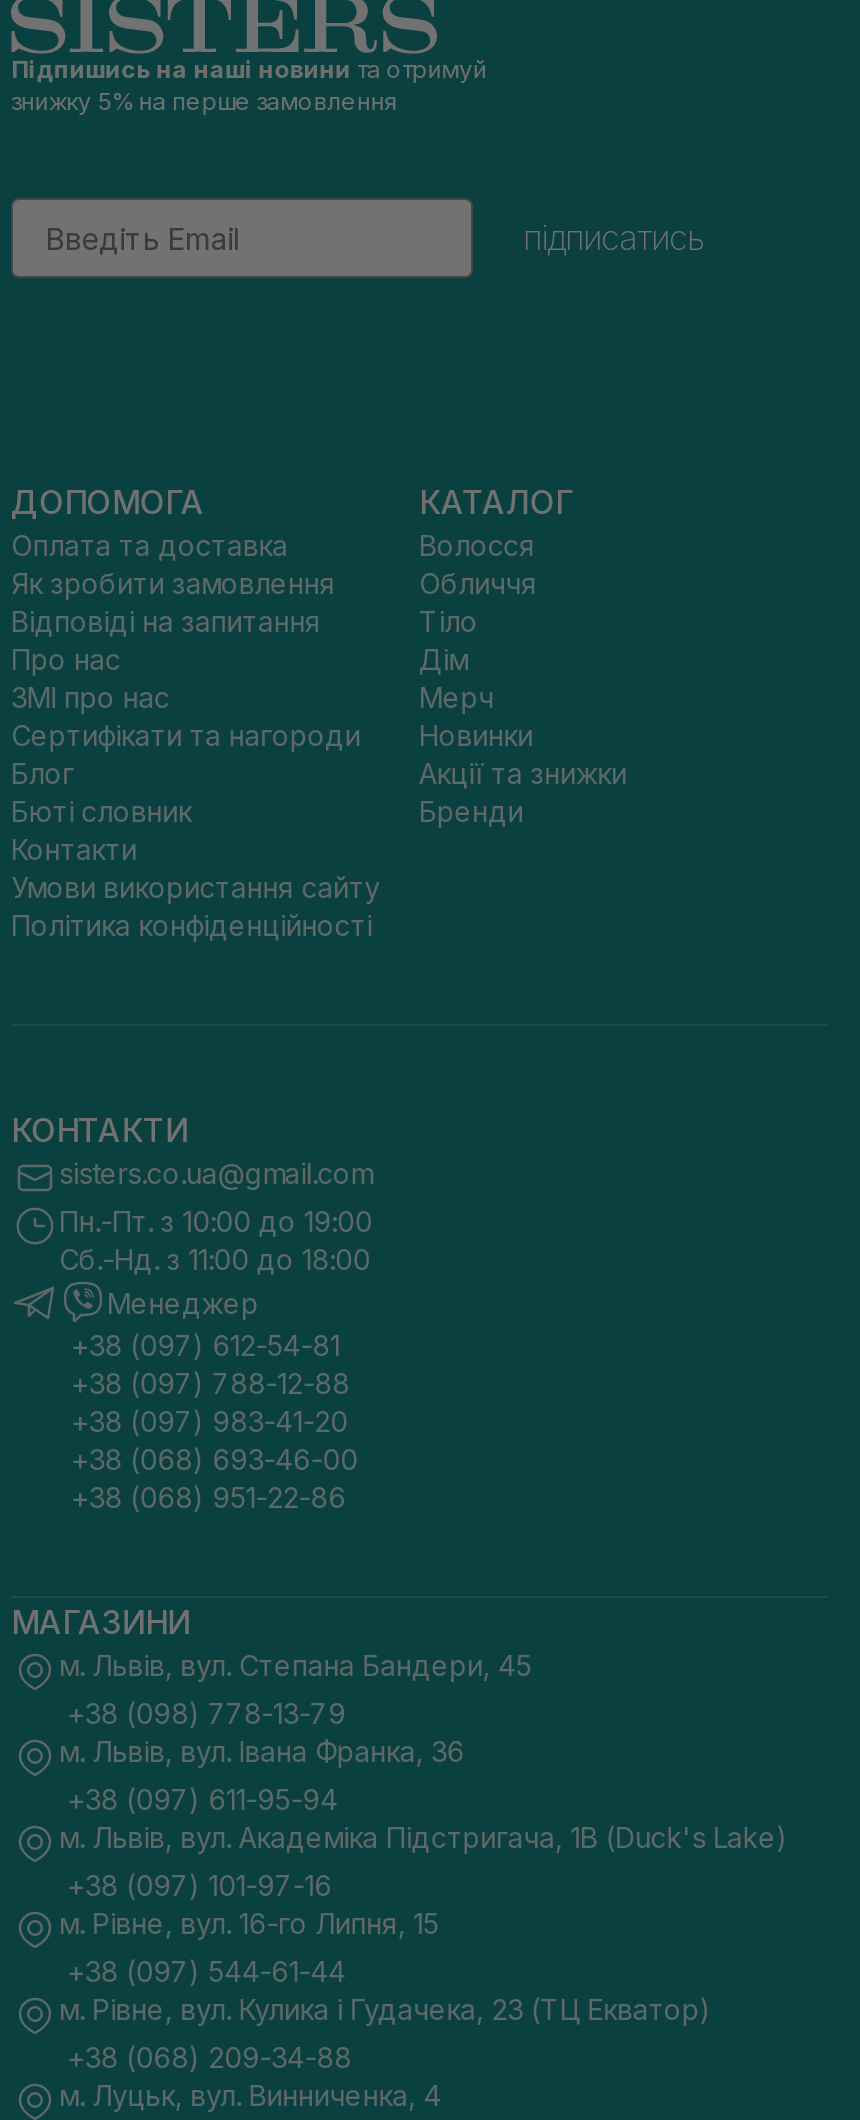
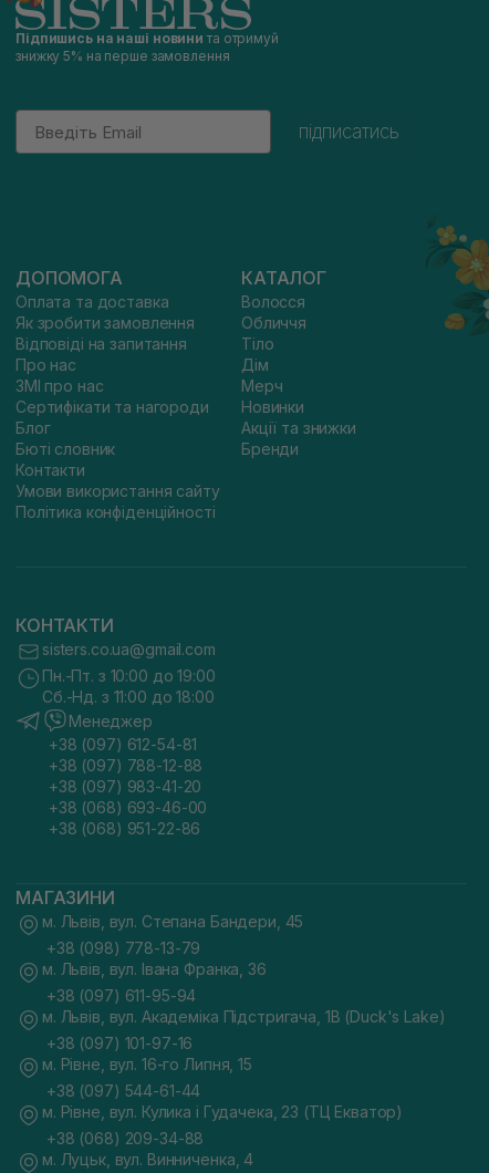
none -> [428,221,486,334] [image]

